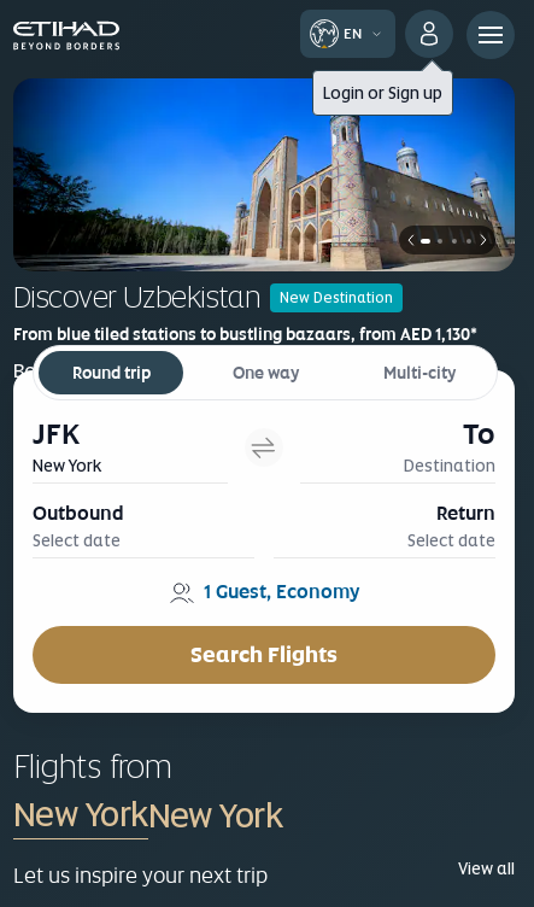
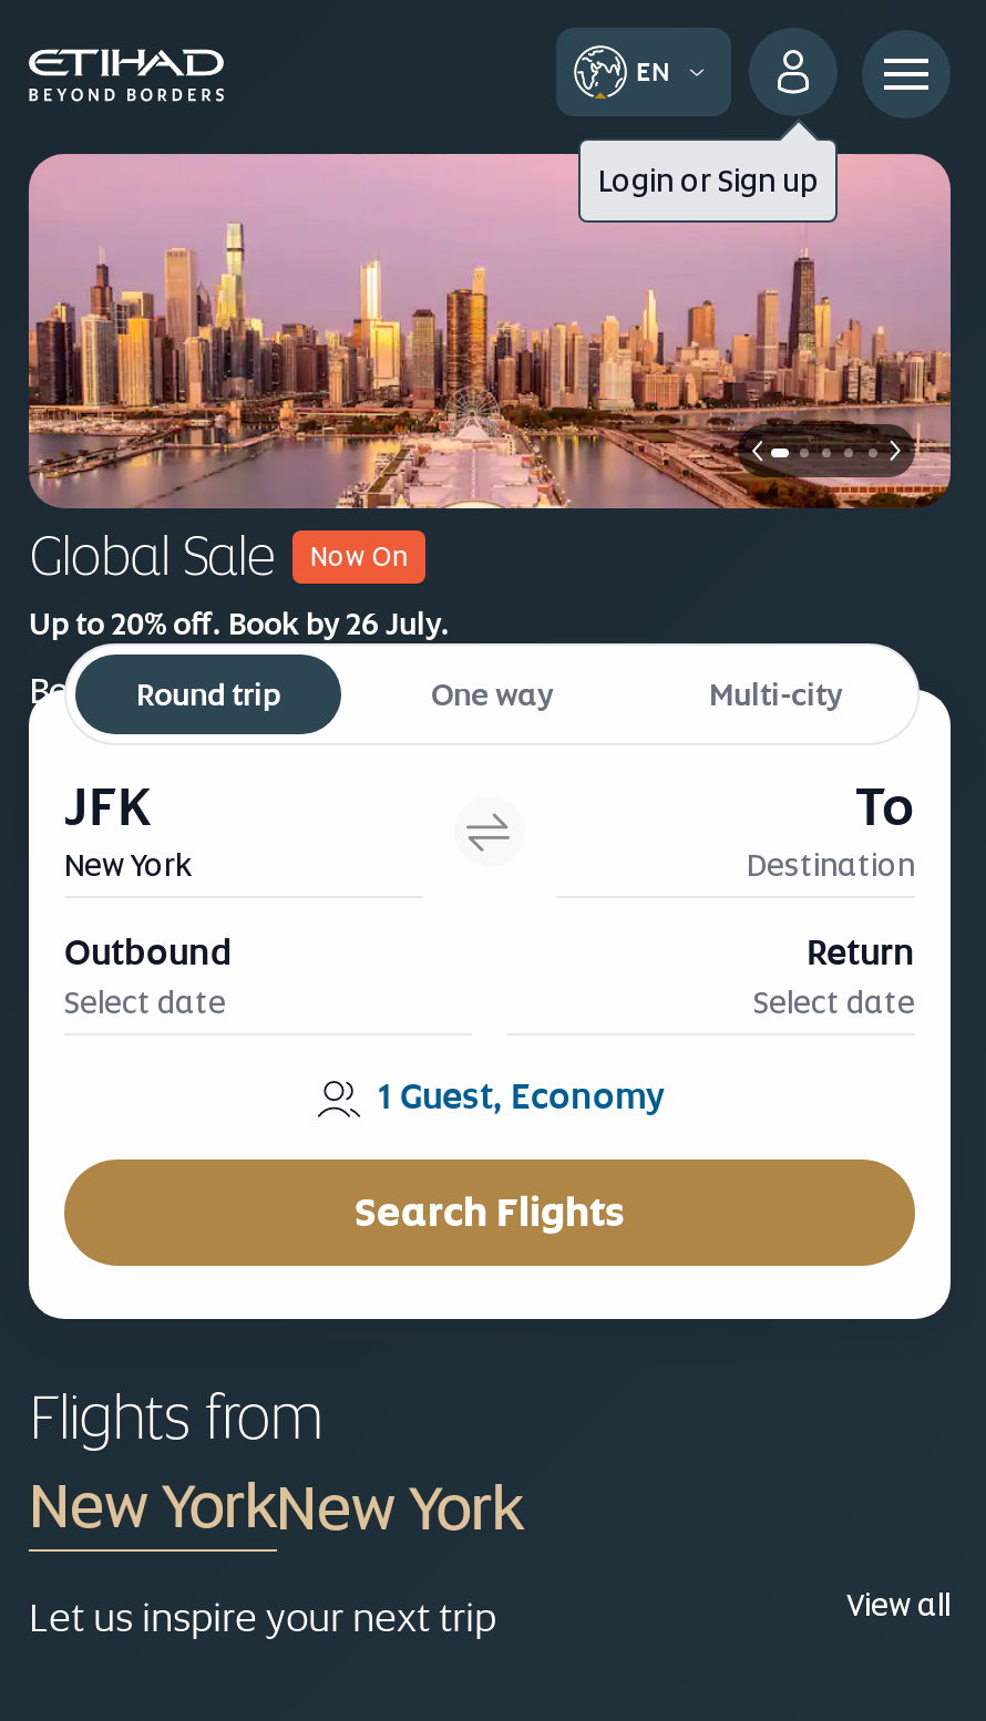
[13,77,516,318] [image] | Discover Uzbekistan | New Destination -> [27,152,953,593] [image] | Global Sale | Now On
[13,324,477,345] From blue tiled stations to bustling bazaars, from AED 1,130* -> [29,604,450,644] Up to 20% off. Book by 26 July.

